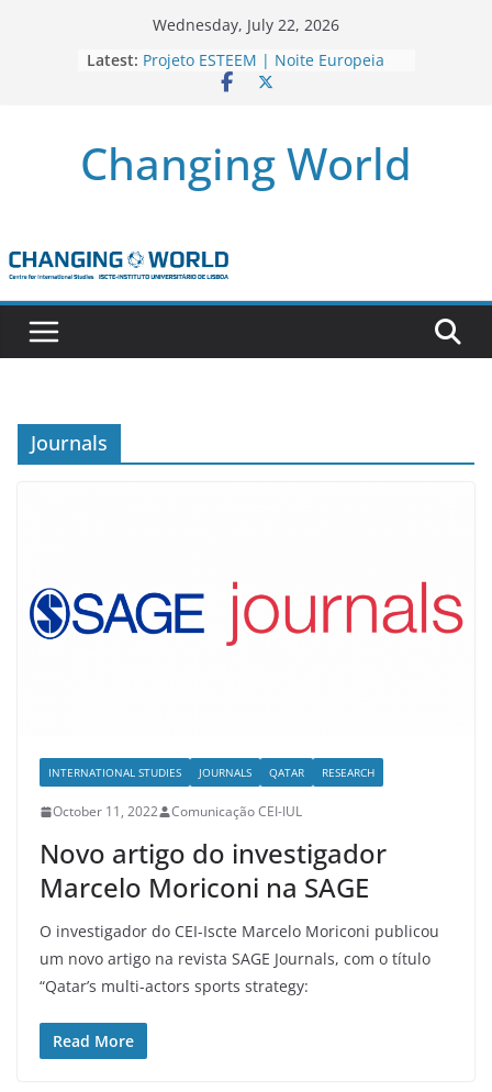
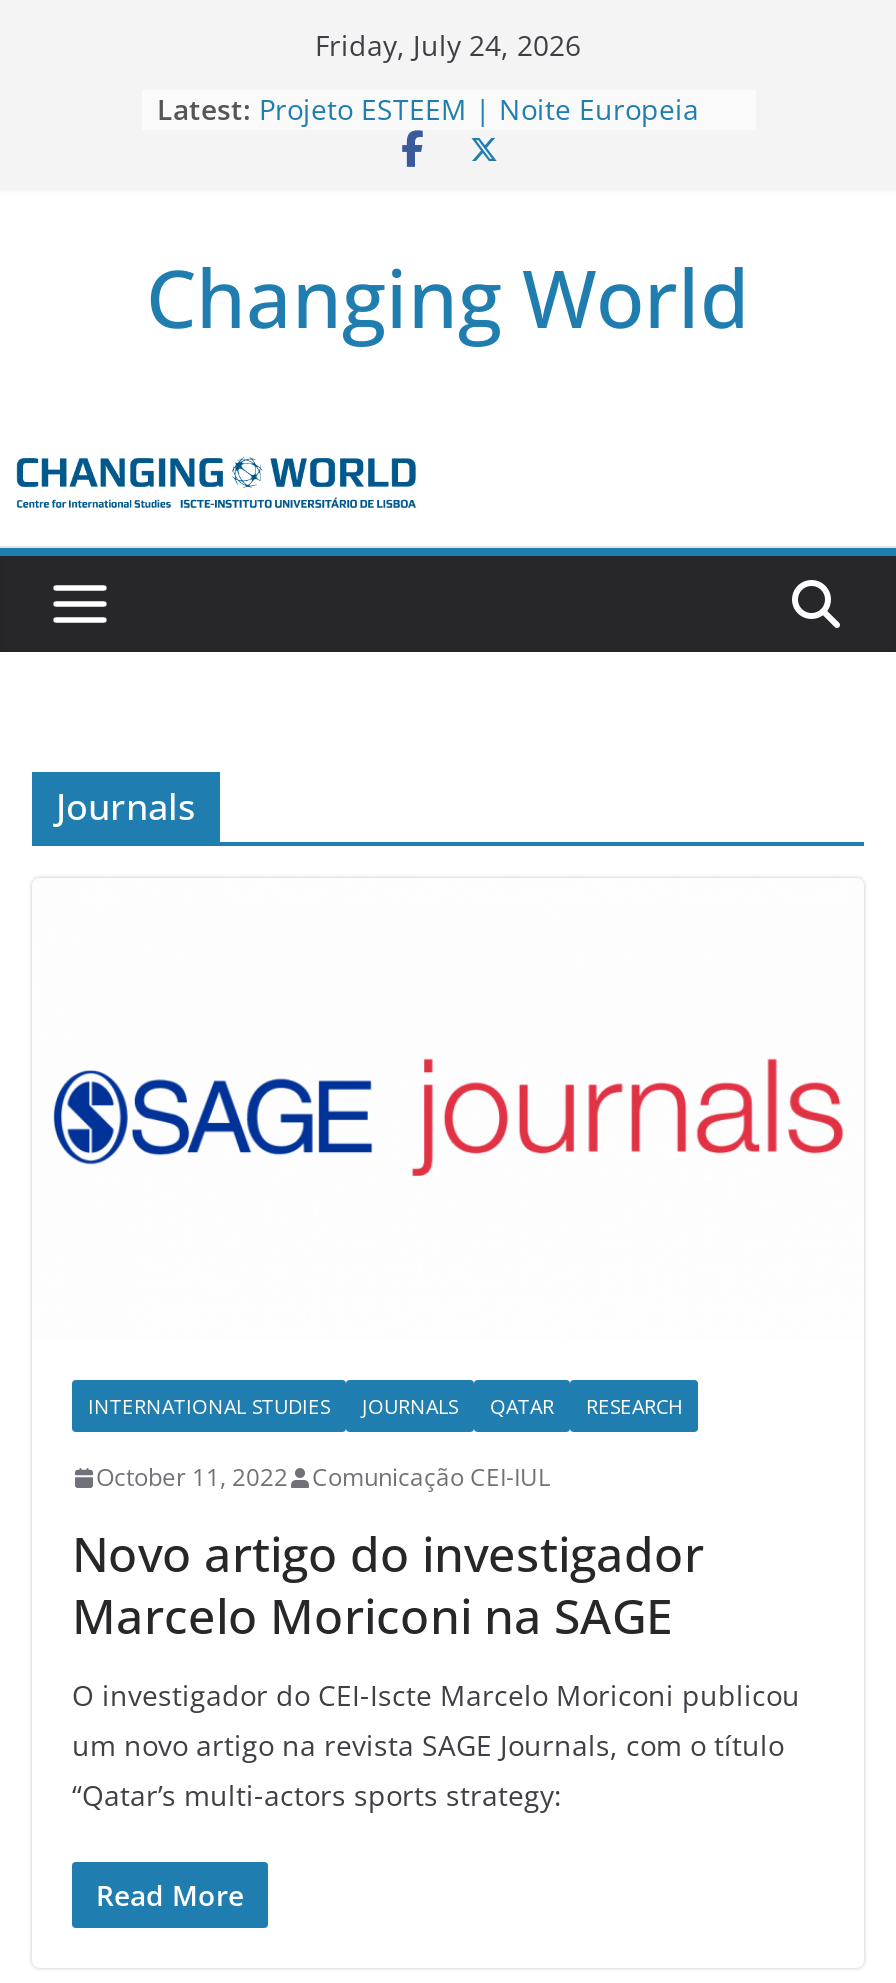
[153,14,339,35] Wednesday, July 22, 2026 -> [315,26,581,64] Friday, July 24, 2026

